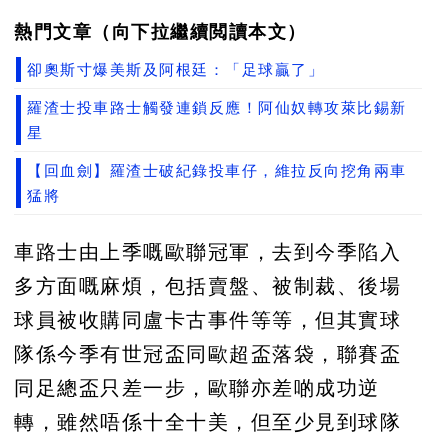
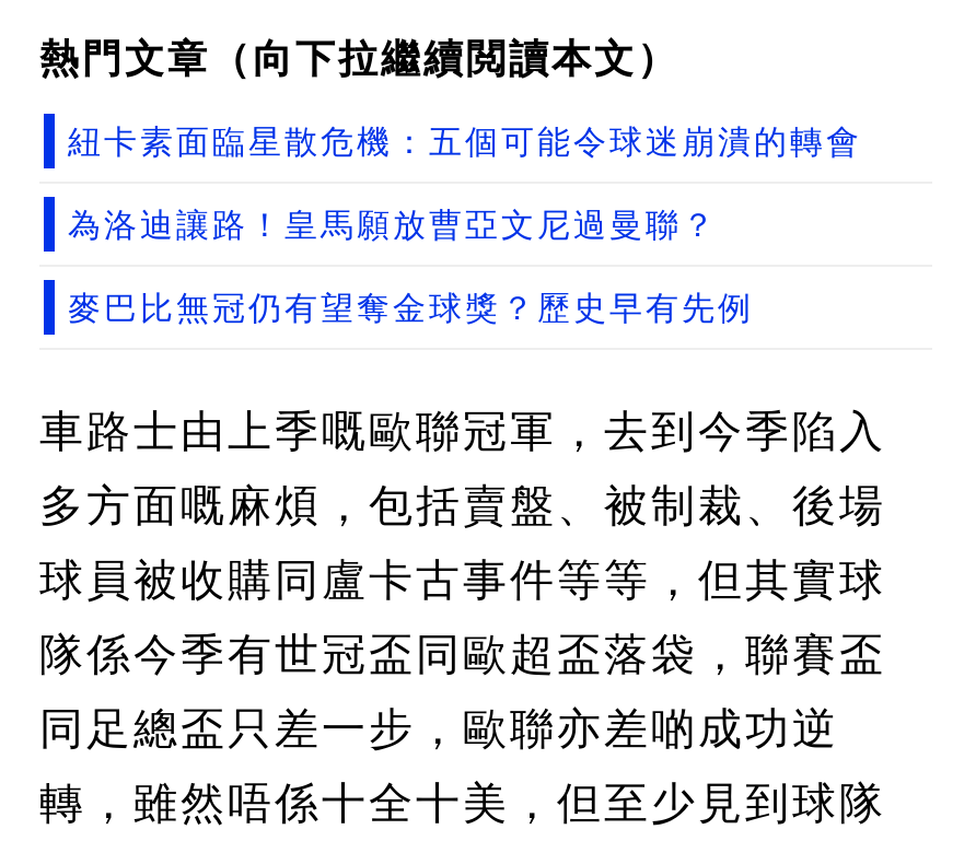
[27,61,406,204] 卻奧斯寸爆美斯及阿根廷：「足球贏了」 | 羅渣士投車路士觸發連鎖反應！阿仙奴轉攻萊比錫新 | 星 | 【回血劍】羅渣士破紀錄投車仔，維拉反向挖角兩車 | 猛將 -> [68,122,862,326] 紐卡素面臨星散危機：五個可能令球迷崩潰的轉會 | 為洛迪讓路！皇馬願放曹亞文尼過曼聯？ | 麥巴比無冠仍有望奪金球獎？歷史早有先例

